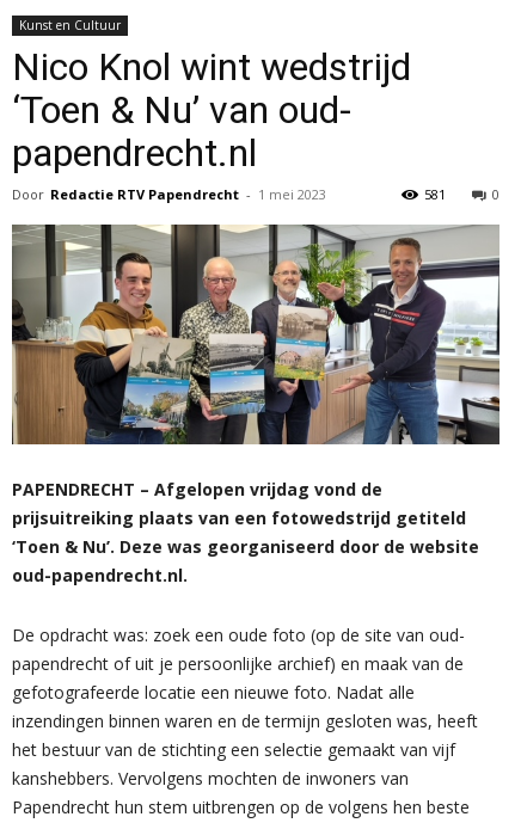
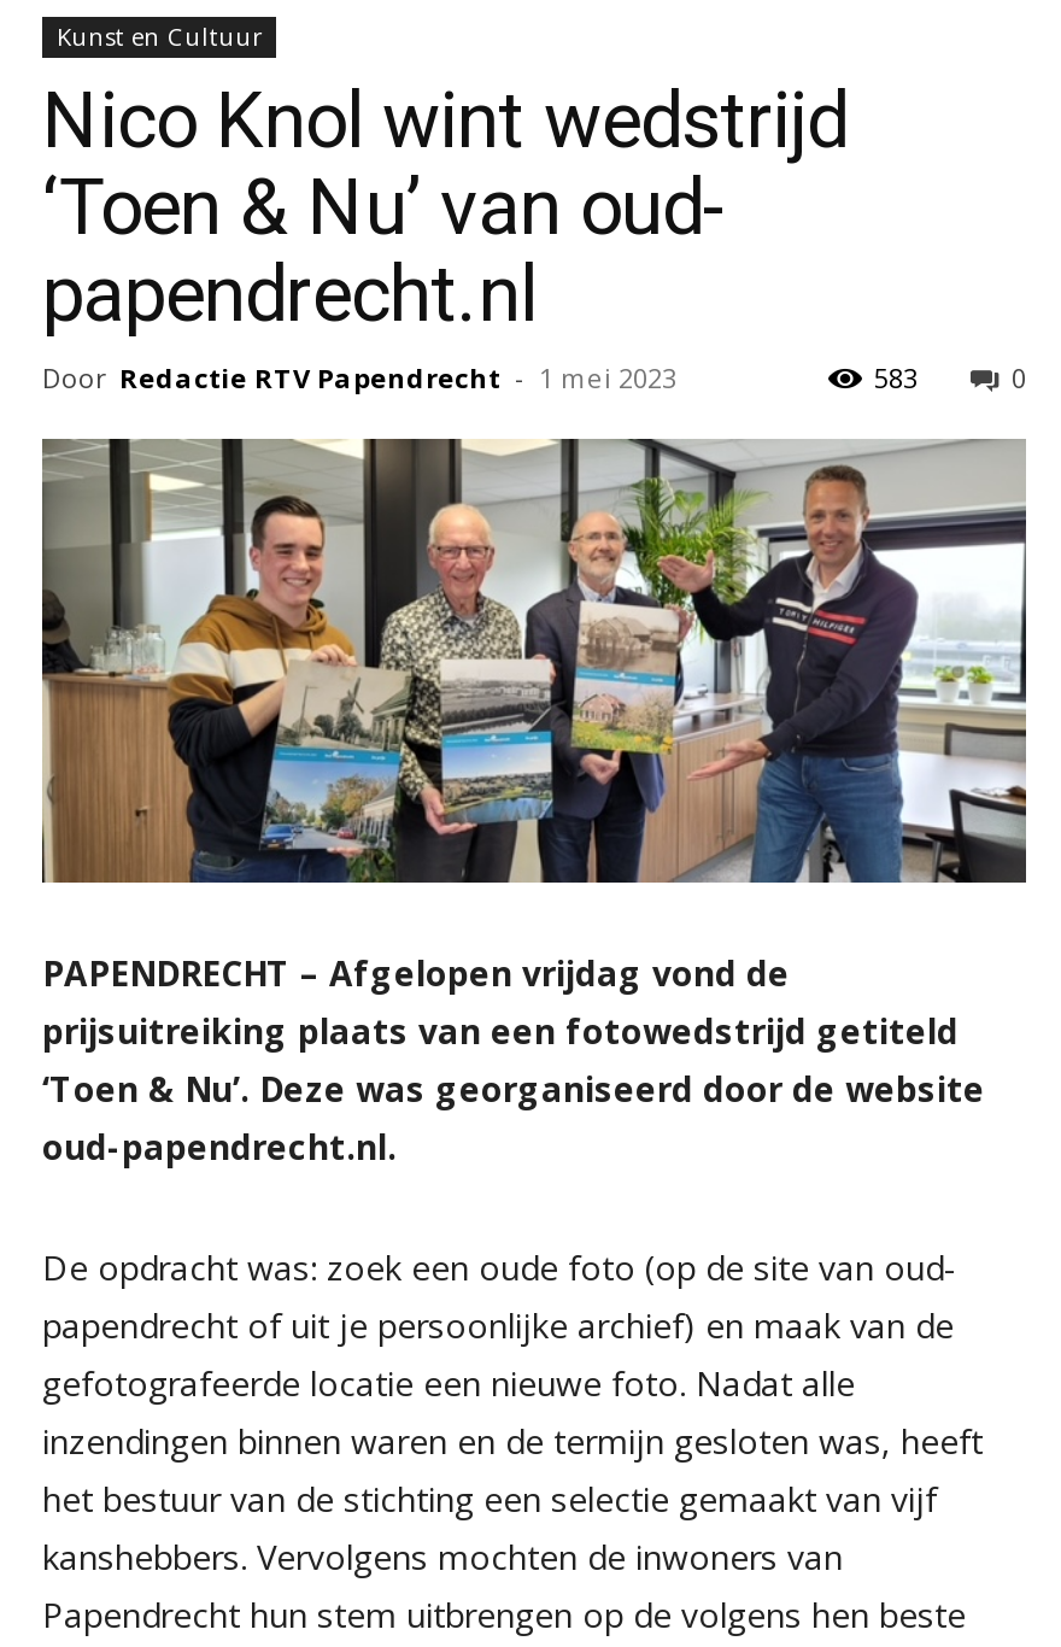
[424,185,446,203] 581 -> [874,359,918,395] 583

